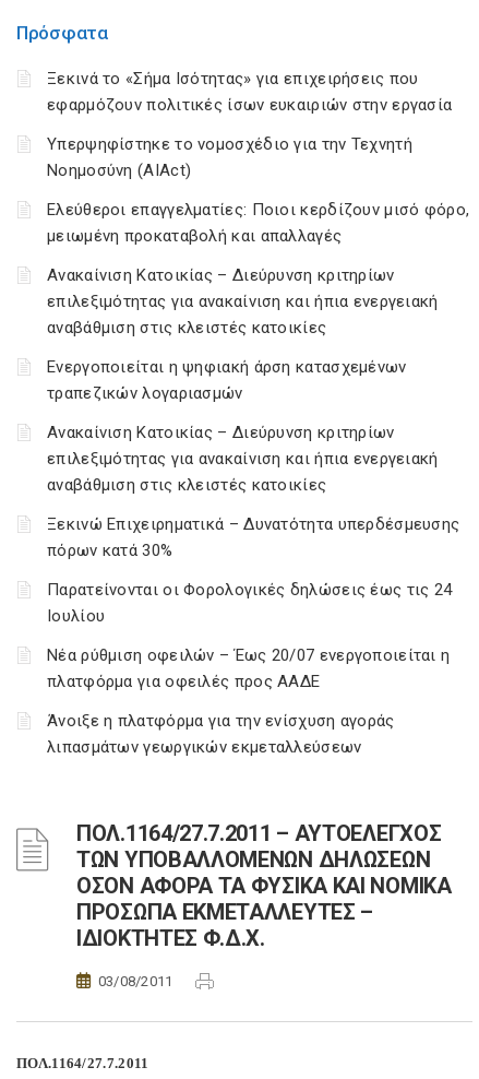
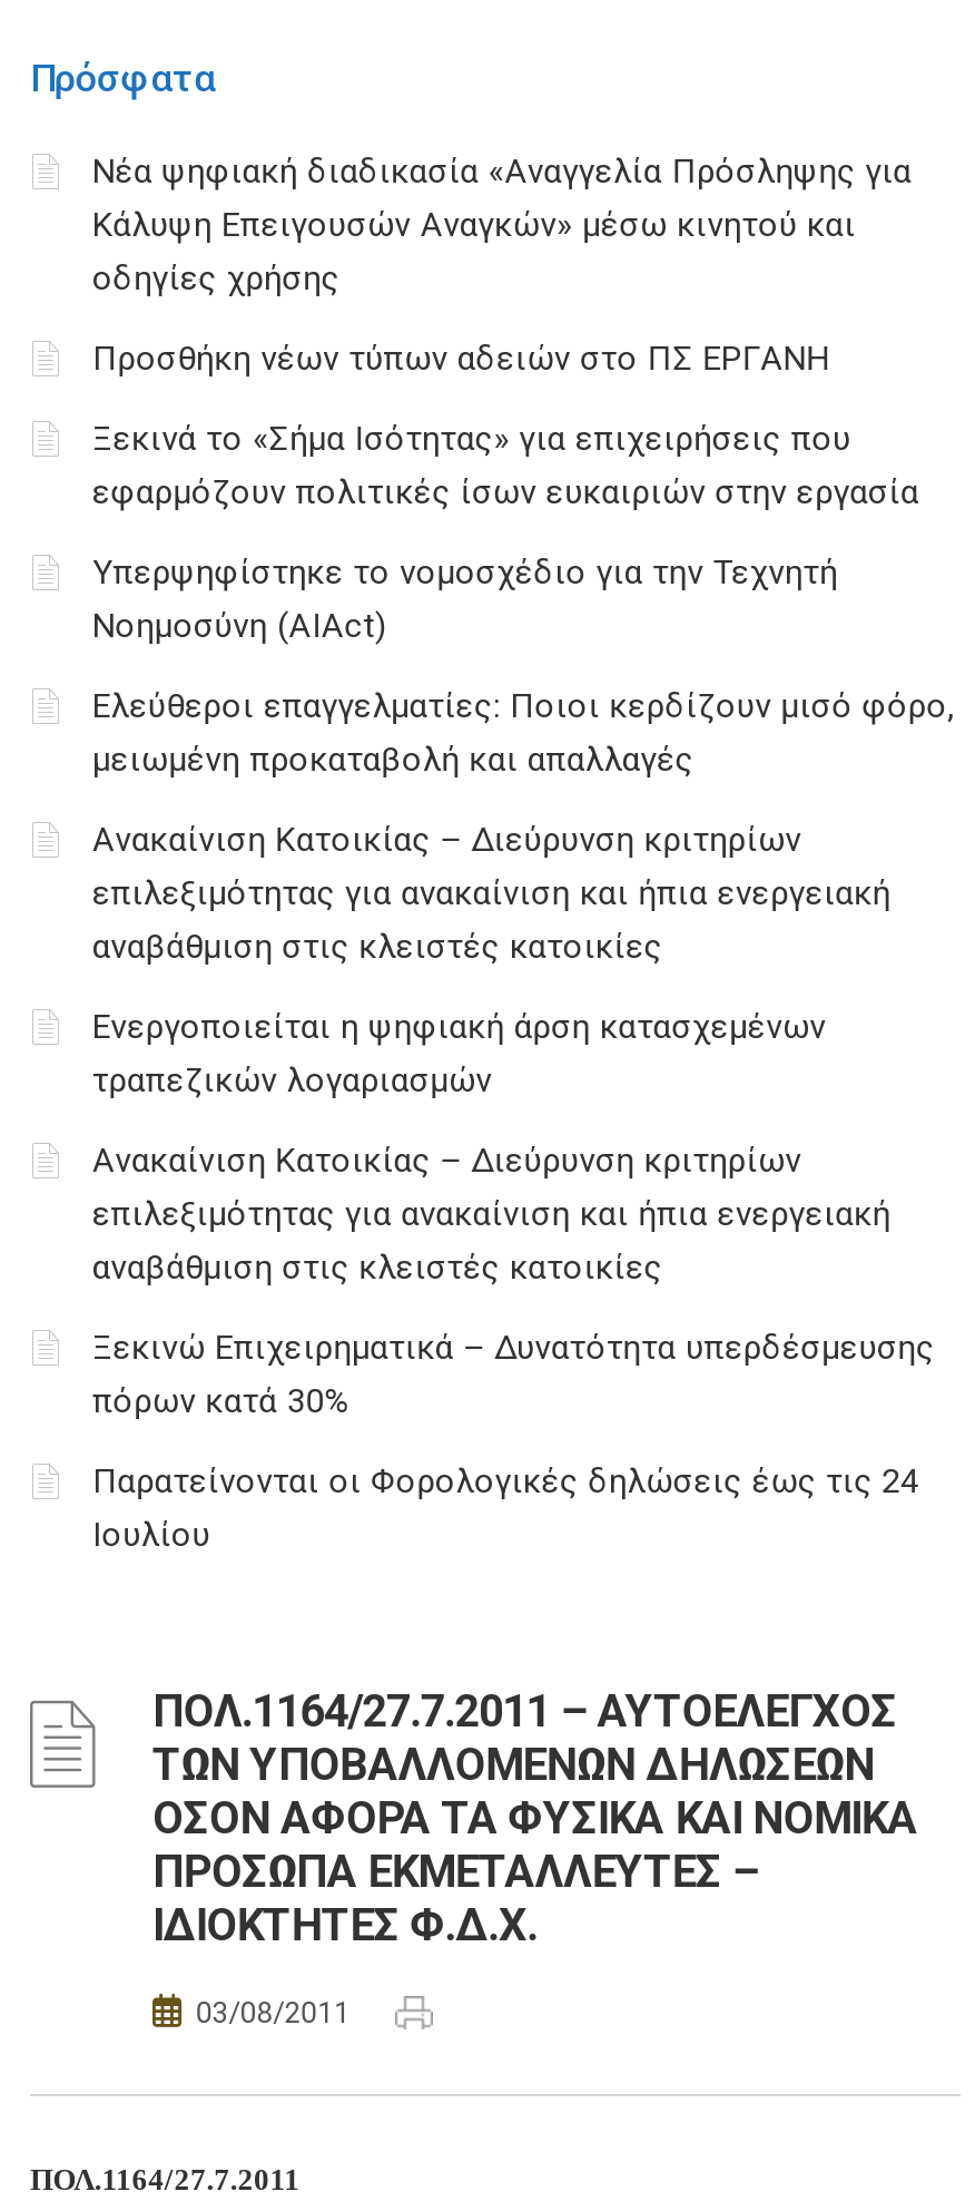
none -> [92,151,912,379] Νέα ψηφιακή διαδικασία «Αναγγελία Πρόσληψης για | Κάλυψη Επειγουσών Αναγκών» μέσω κινητού και | οδηγίες χρήσης | Προσθήκη νέων τύπων αδειών στο ΠΣ ΕΡΓΑΝΗ
moved [47,69,470,626] -> [92,419,955,1555]: Ξεκινά το «Σήμα Ισότητας» για επιχειρήσεις που | εφαρμόζουν πολιτικές ίσων ευκαιριών στην εργασία | Υπερψηφίστηκε το νομοσχέδιο για την Τεχνητή | ... | Παρατείνονται οι Φορολογικές δηλώσεις έως τις 24 | Ιουλίου
[47,645,450,757] Νέα ρύθμιση οφειλών – Έως 20/07 ενεργοποιείται η | πλατφόρμα για οφειλές προς ΑΑΔΕ | Άνοιξε η πλατφόρμα για την ενίσχυση αγοράς | λιπασμάτων γεωργικών εκμεταλλεύσεων -> none

